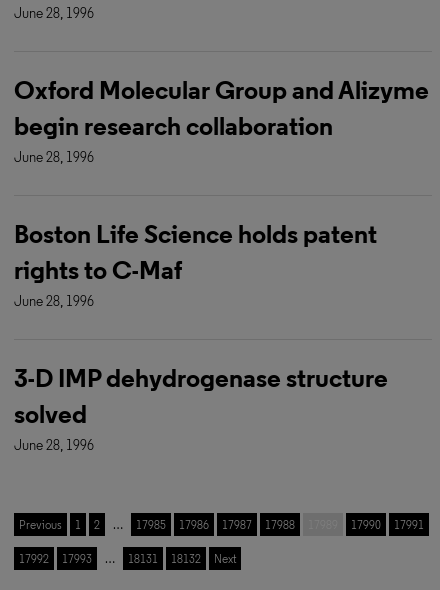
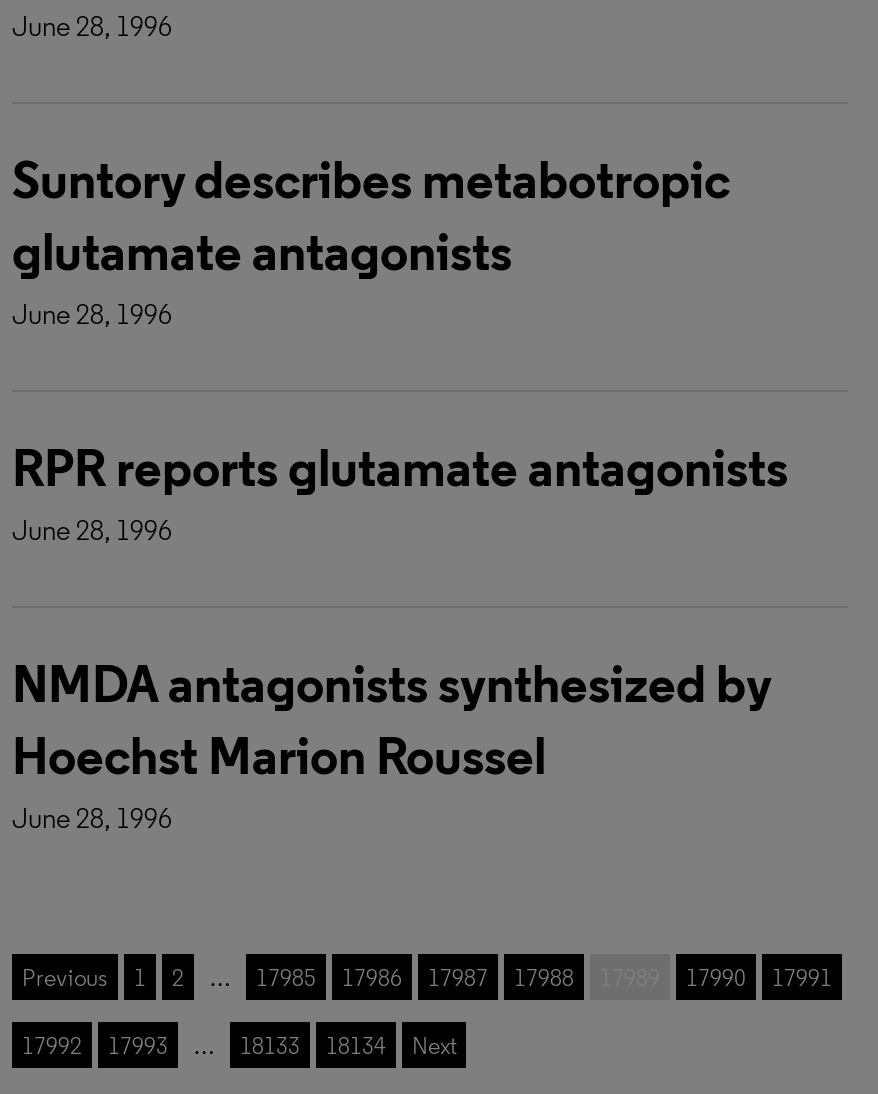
[14,73,429,142] Oxford Molecular Group and Alizyme | begin research collaboration -> [12,146,730,284] Suntory describes metabotropic | glutamate antagonists
[14,217,377,286] Boston Life Science holds patent | rights to C-Maf -> [12,434,788,500] RPR reports glutamate antagonists
[14,361,388,430] 3-D IMP dehydrogenase structure | solved -> [12,650,770,788] NMDA antagonists synthesized by | Hoechst Marion Roussel
[128,551,158,566] 18131 -> [240,1030,300,1060] 18133
[171,551,201,566] 18132 -> [326,1030,386,1060] 18134

